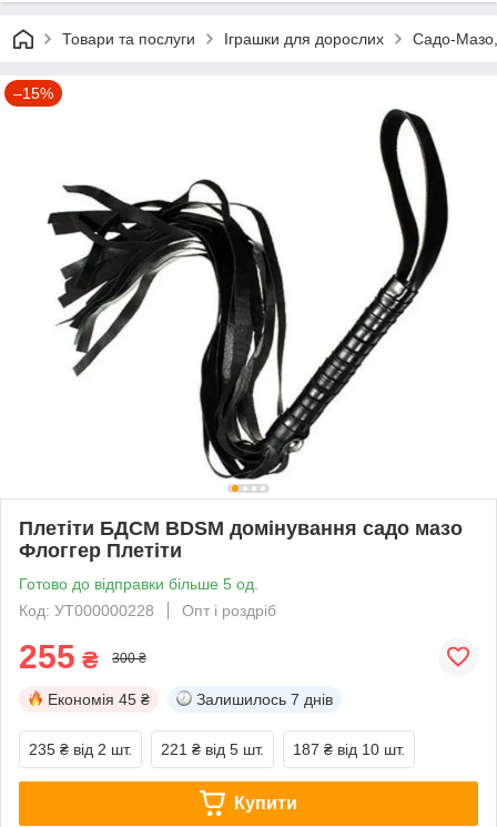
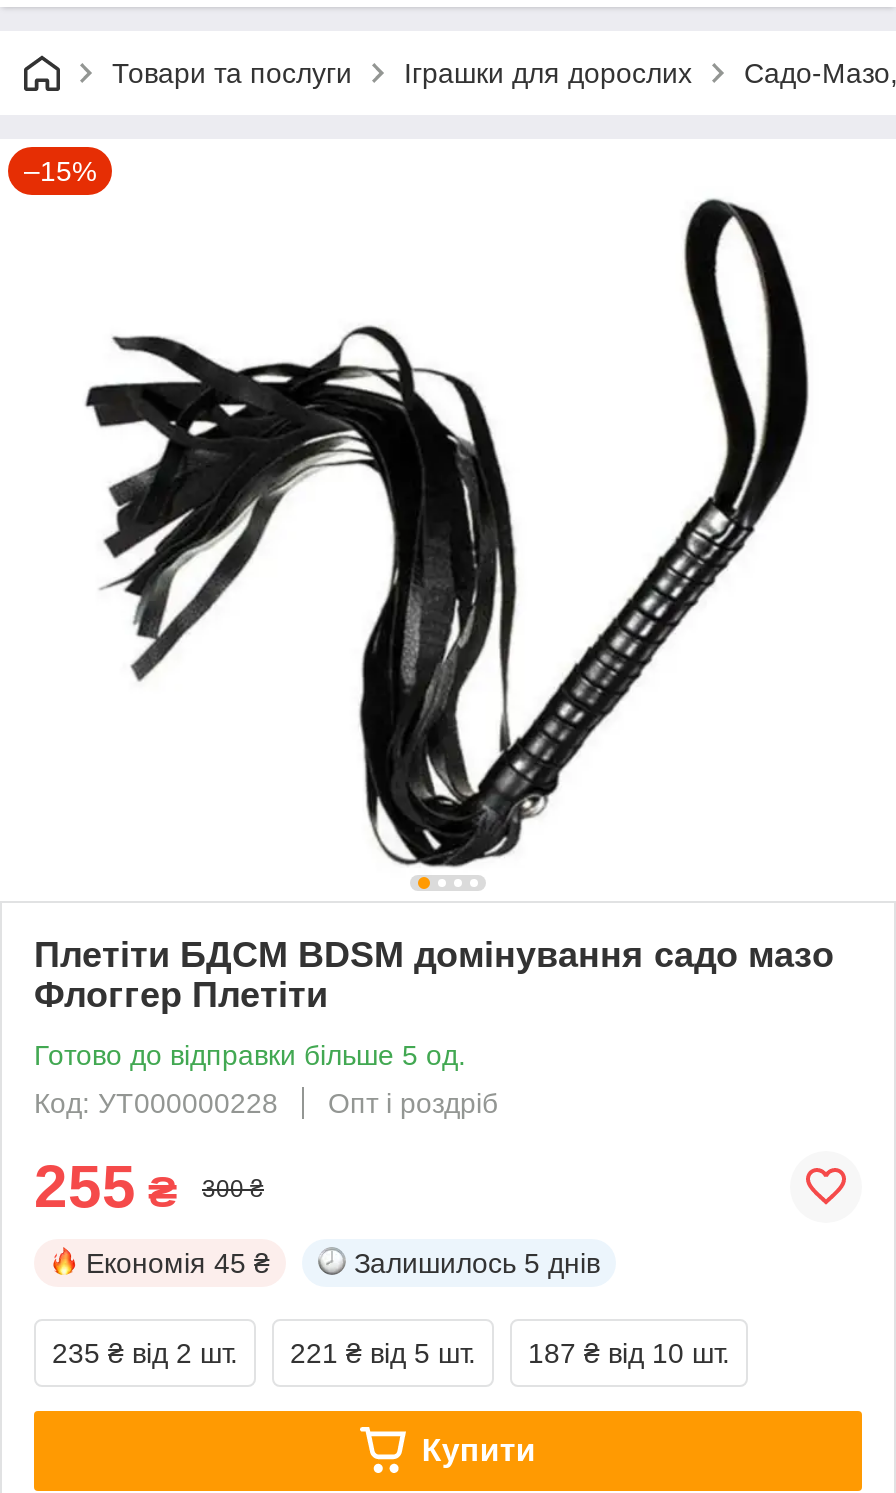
[196,690,333,708] Залишилось 7 днів -> [354,1247,600,1279] Залишилось 5 днів

